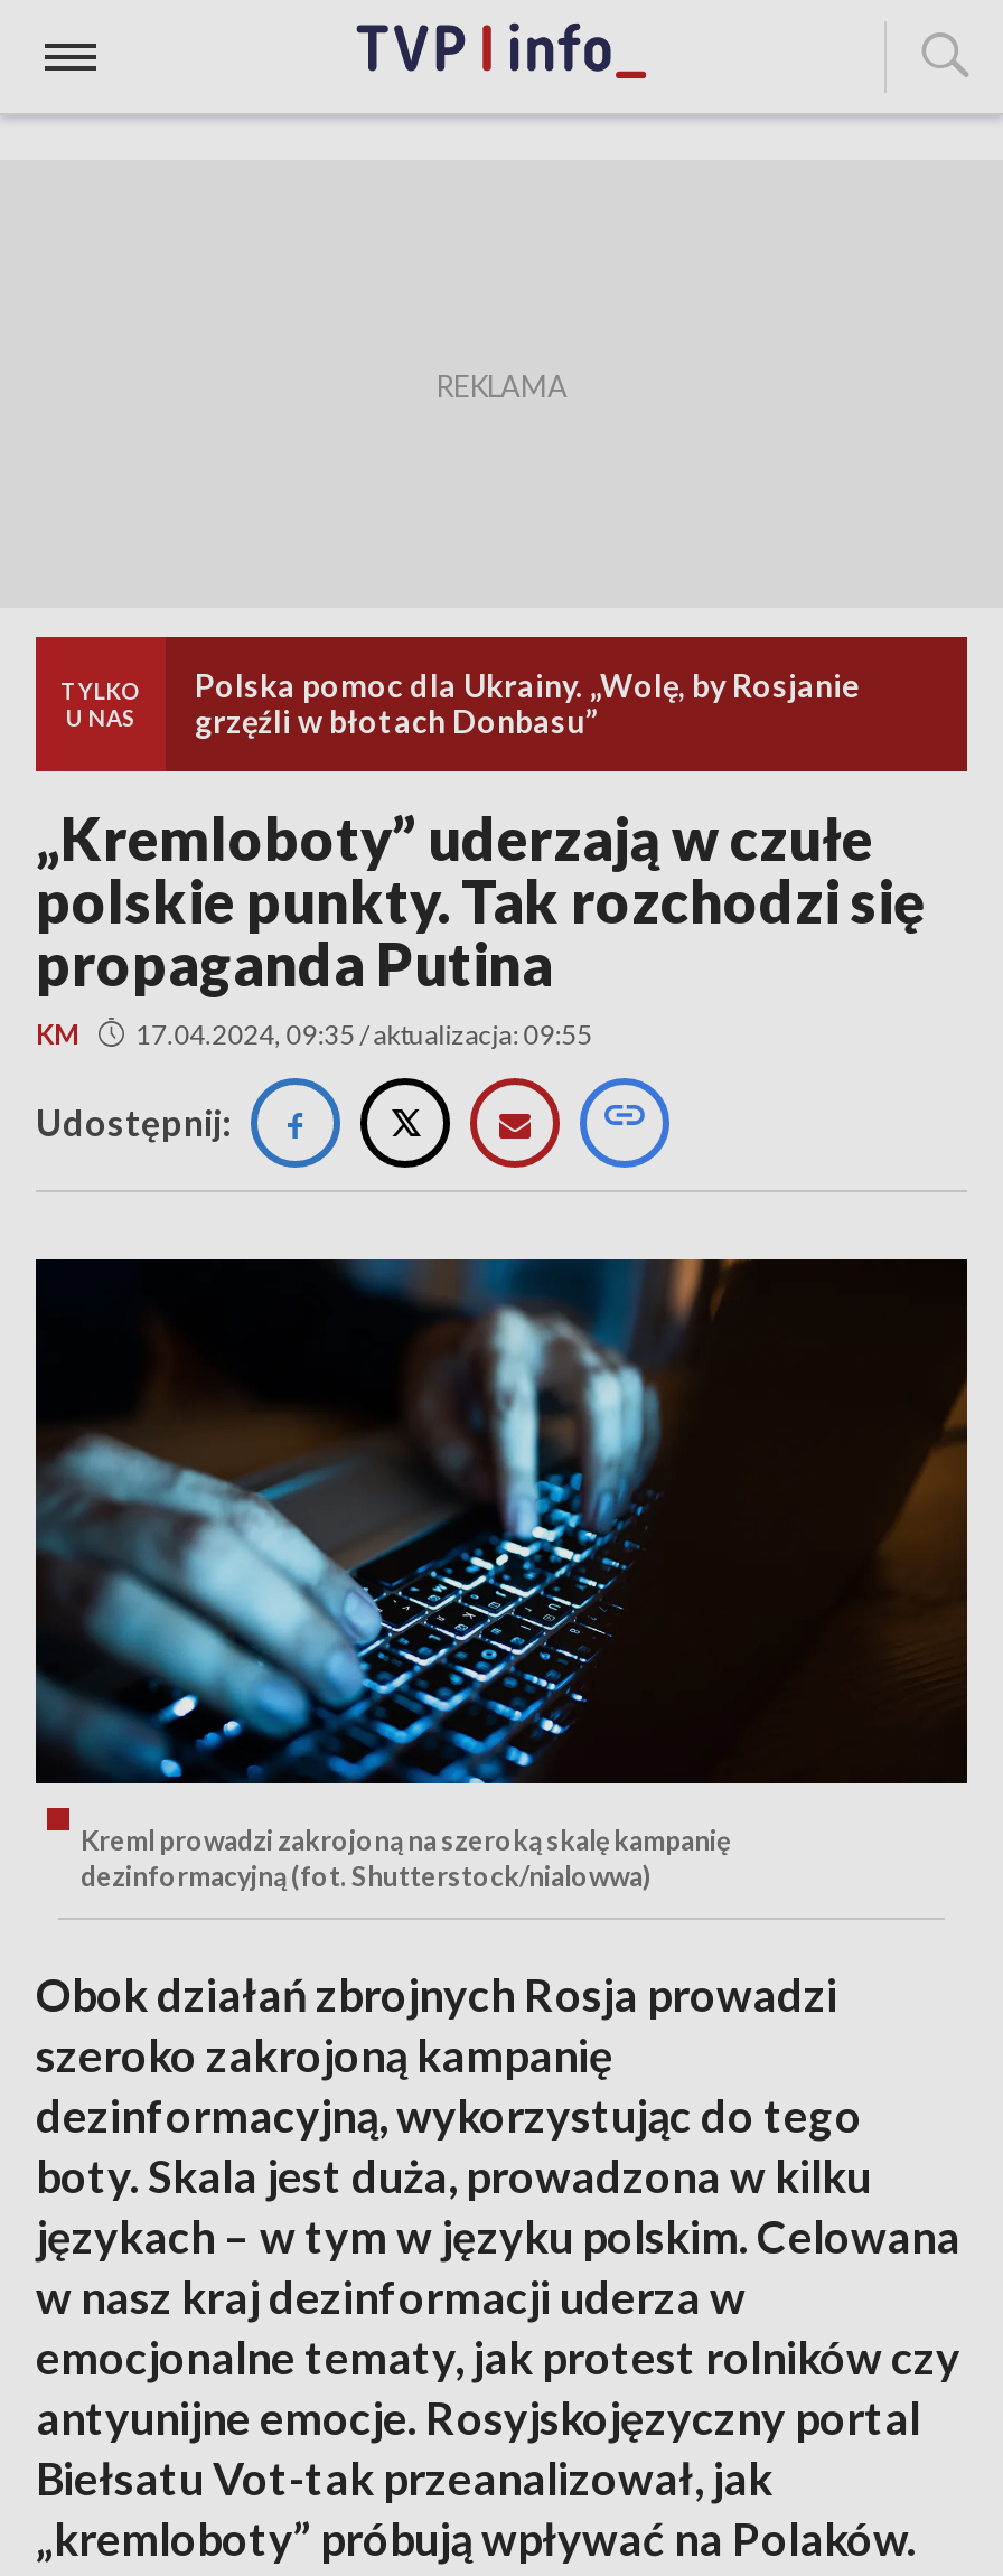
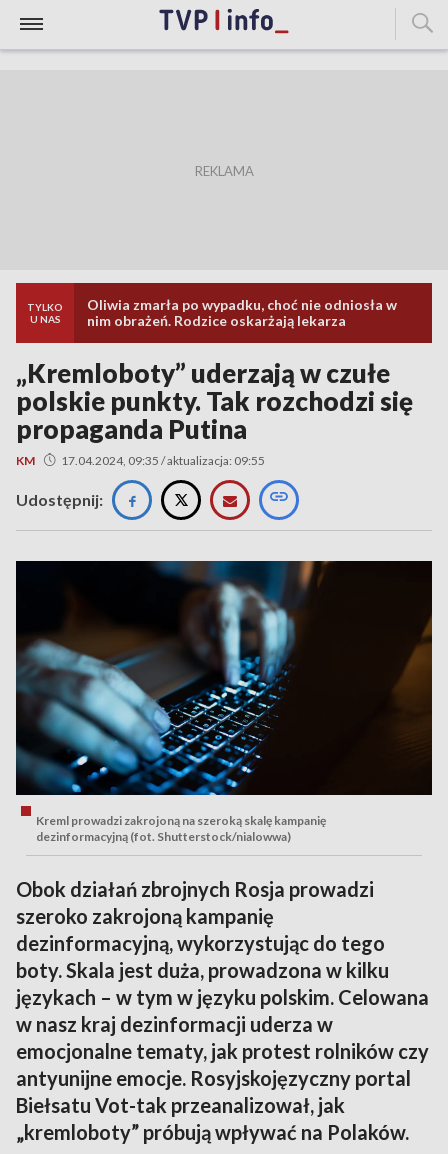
[195,666,860,740] Polska pomoc dla Ukrainy. „Wolę, by Rosjanie | grzęźli w błotach Donbasu” -> [87,296,397,329] Oliwia zmarła po wypadku, choć nie odniosła w | nim obrażeń. Rodzice oskarżają lekarza

